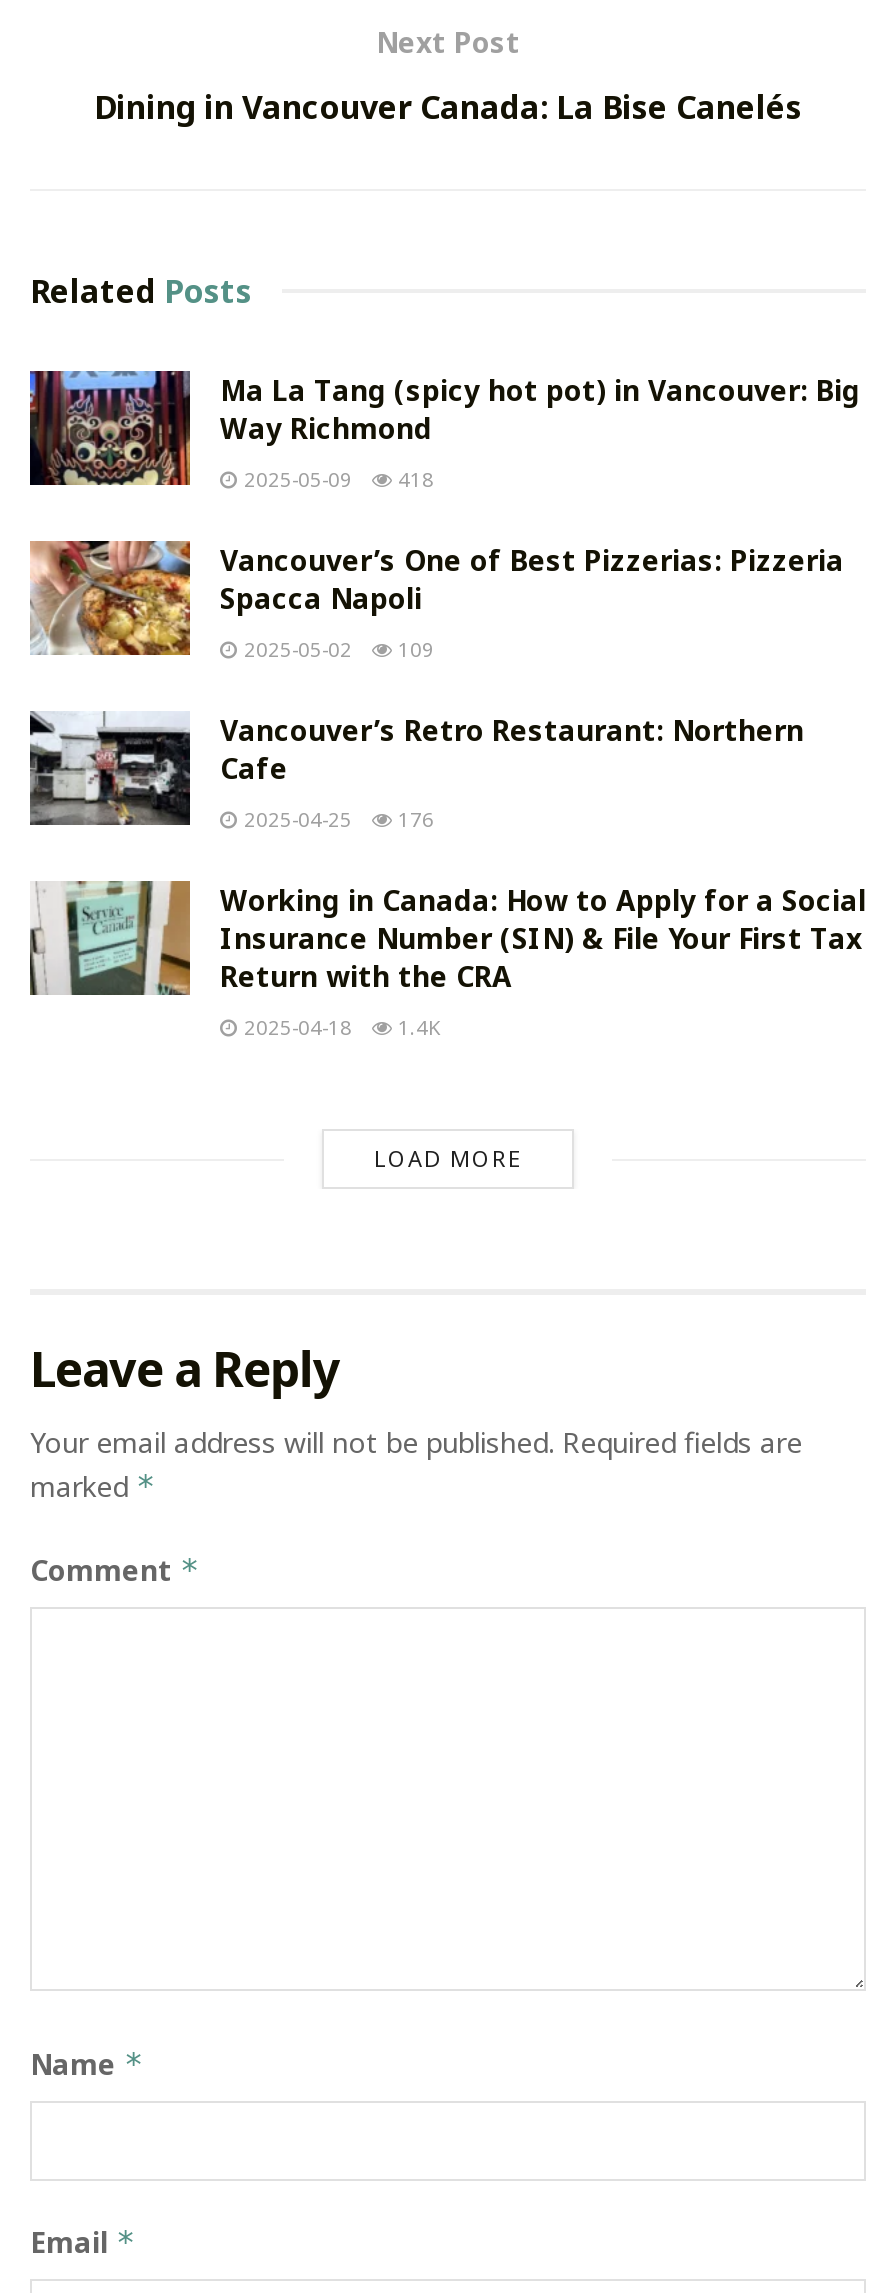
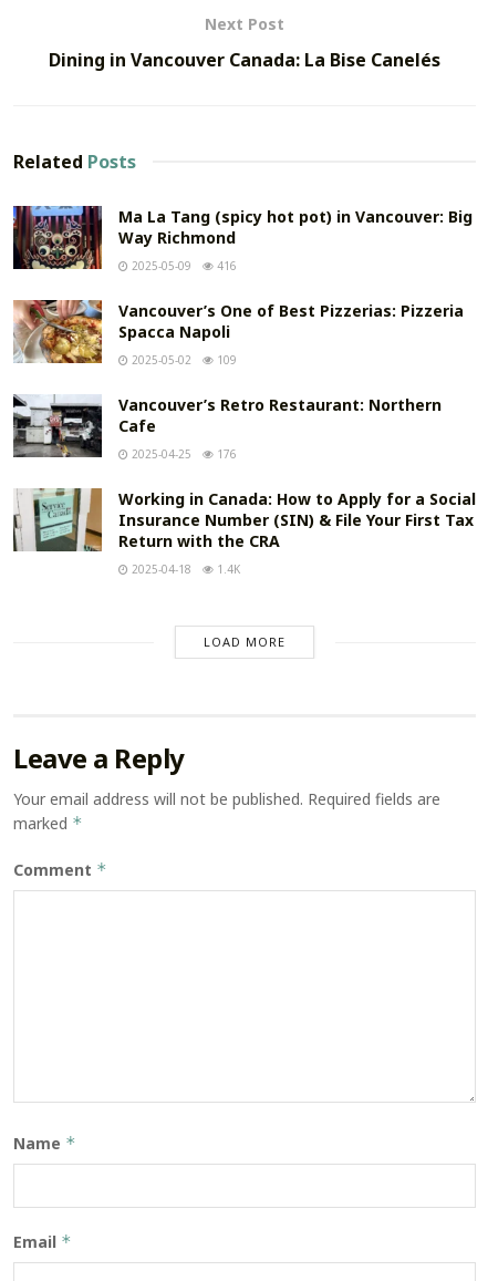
[238,465,434,493] 2025-05-09 418 -> [128,258,237,273] 2025-05-09 416

